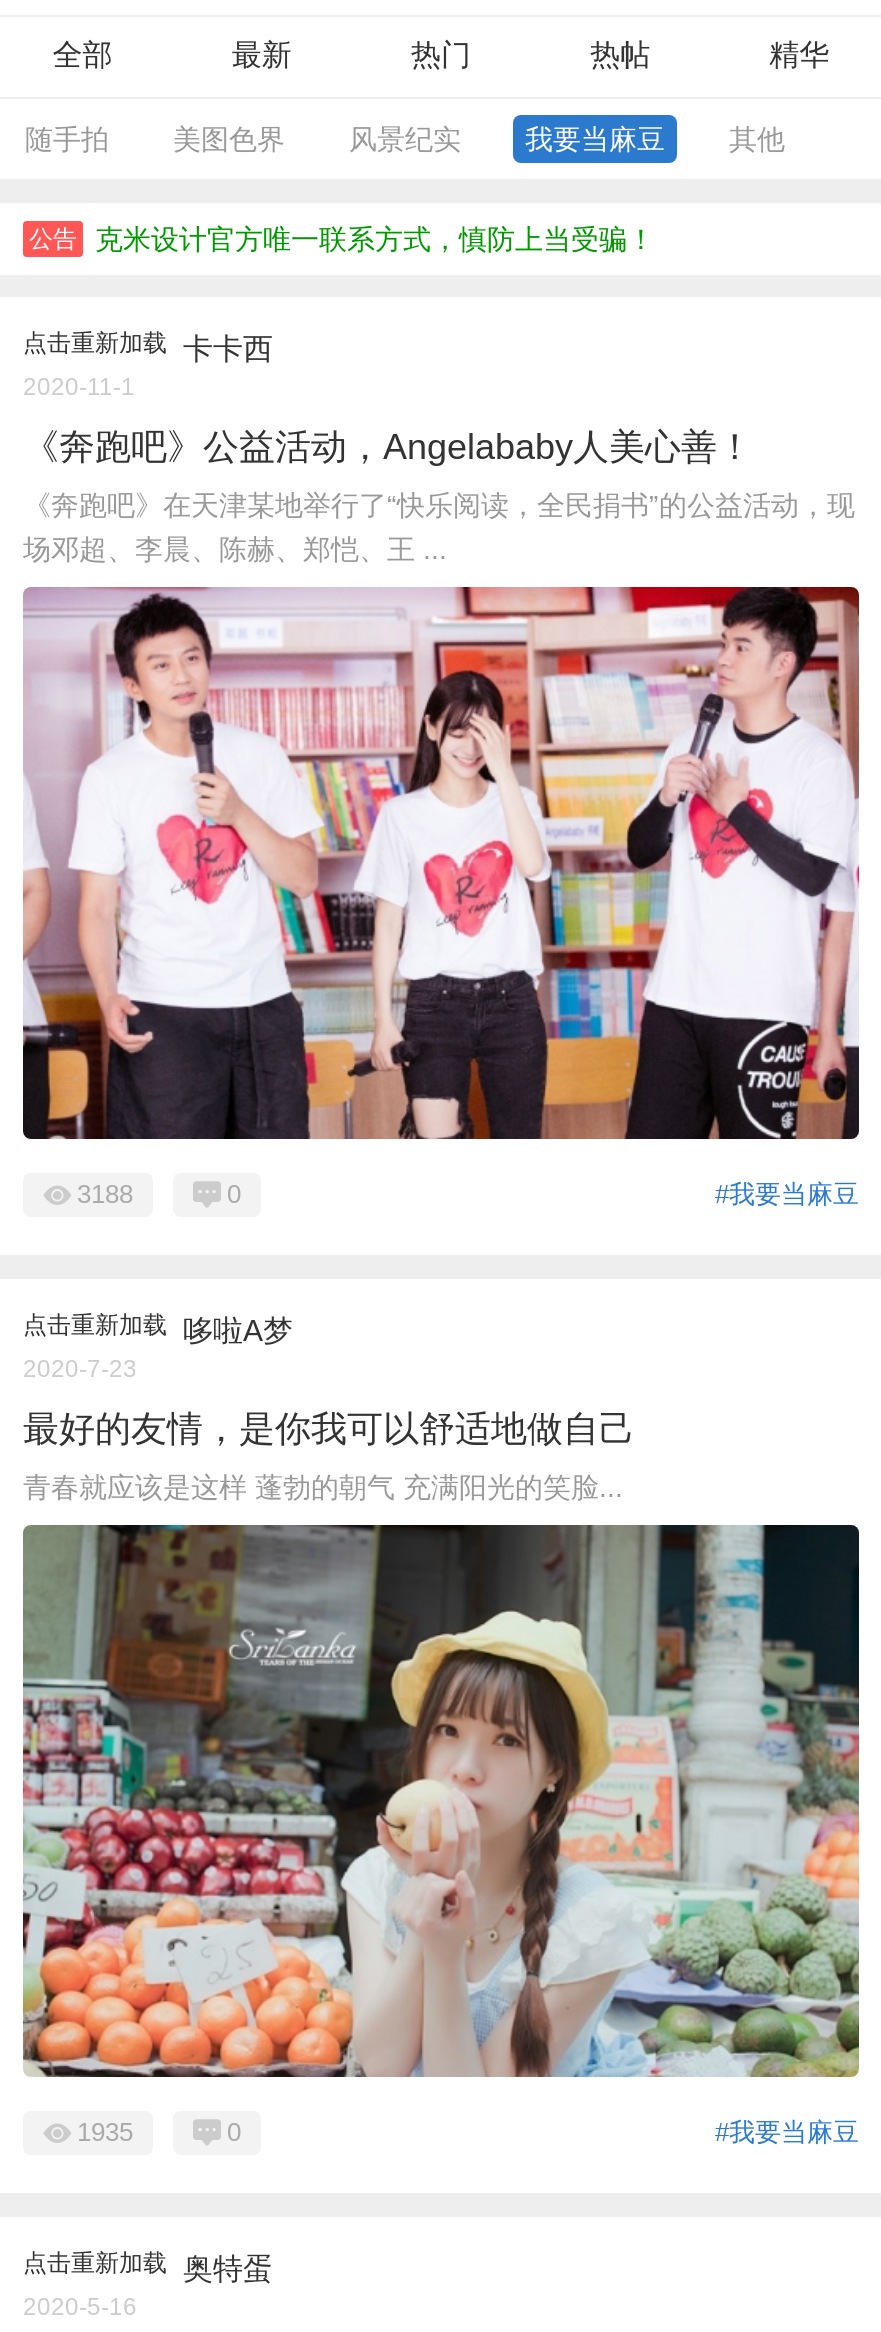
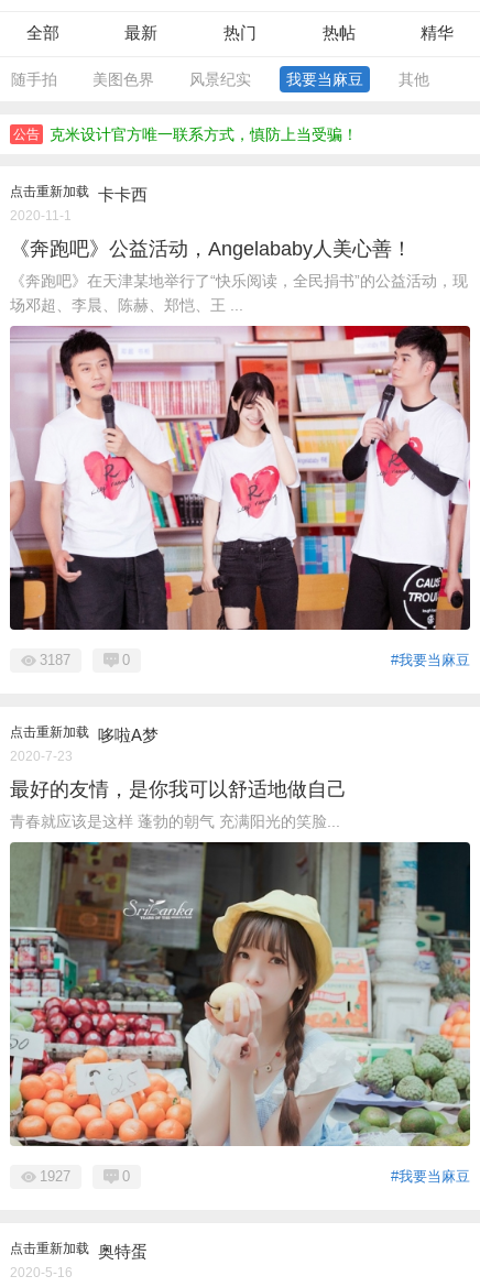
[77,1179,133,1209] 3188 -> [40,652,70,668] 3187
[77,2117,133,2147] 1935 -> [40,1168,70,1184] 1927

